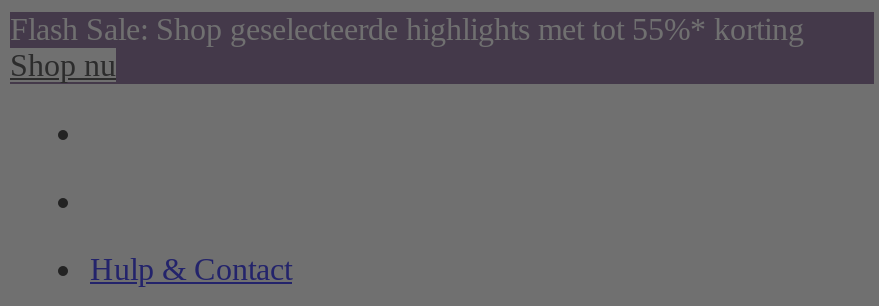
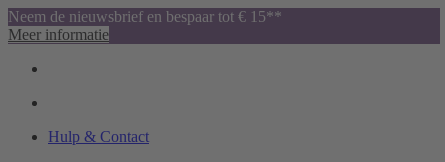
[10,12,804,82] Flash Sale: Shop geselecteerde highlights met tot 55%* korting | Shop nu -> [8,8,282,43] Neem de nieuwsbrief en bespaar tot € 15** | Meer informatie

